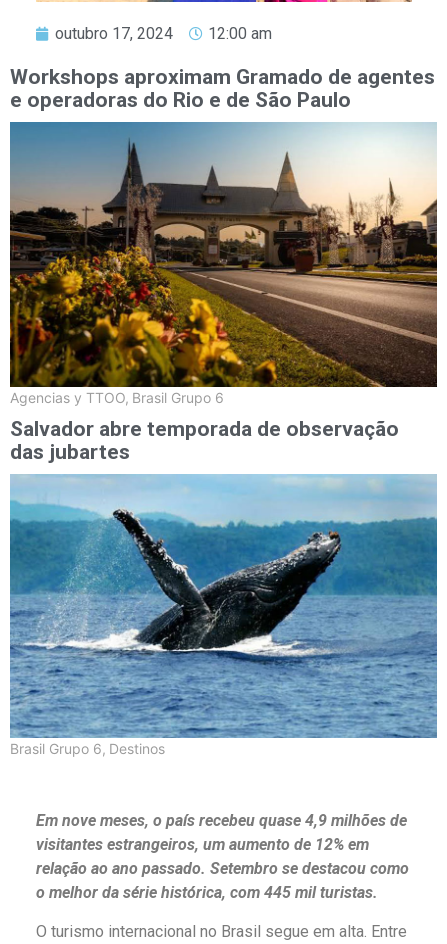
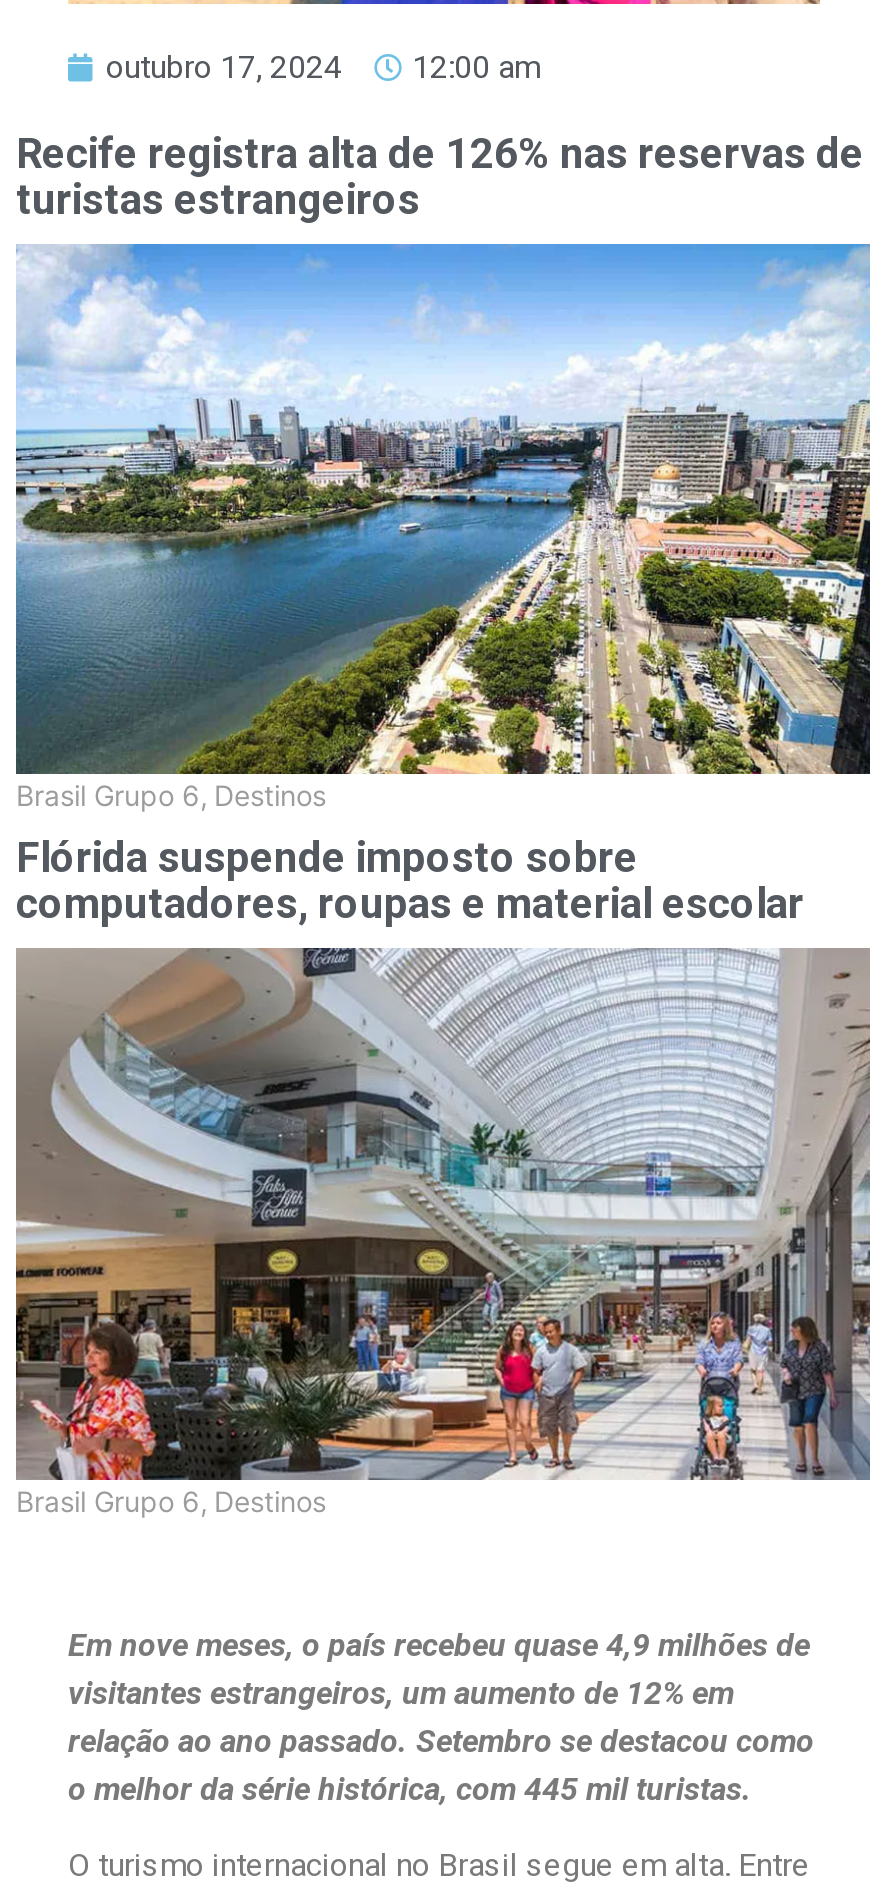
[10,65,435,112] Workshops aproximam Gramado de agentes | e operadoras do Rio e de São Paulo -> [16,130,864,224] Recife registra alta de 126% nas reservas de | turistas estrangeiros
[9,122,438,406] [image] | Agencias y TTOO, Brasil Grupo 6 -> [14,244,872,812] [image] | Brasil Grupo 6, Destinos
[10,417,399,464] Salvador abre temporada de observação | das jubartes -> [16,834,814,928] Flórida suspende imposto sobre | computadores, roupas e material escolar
[9,474,438,739] [image] -> [14,946,872,1482] [image]

